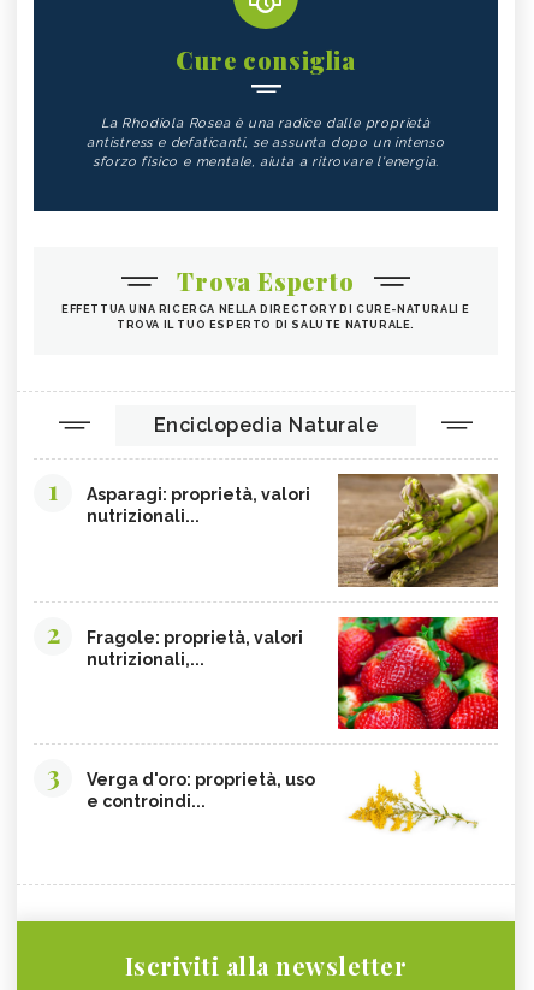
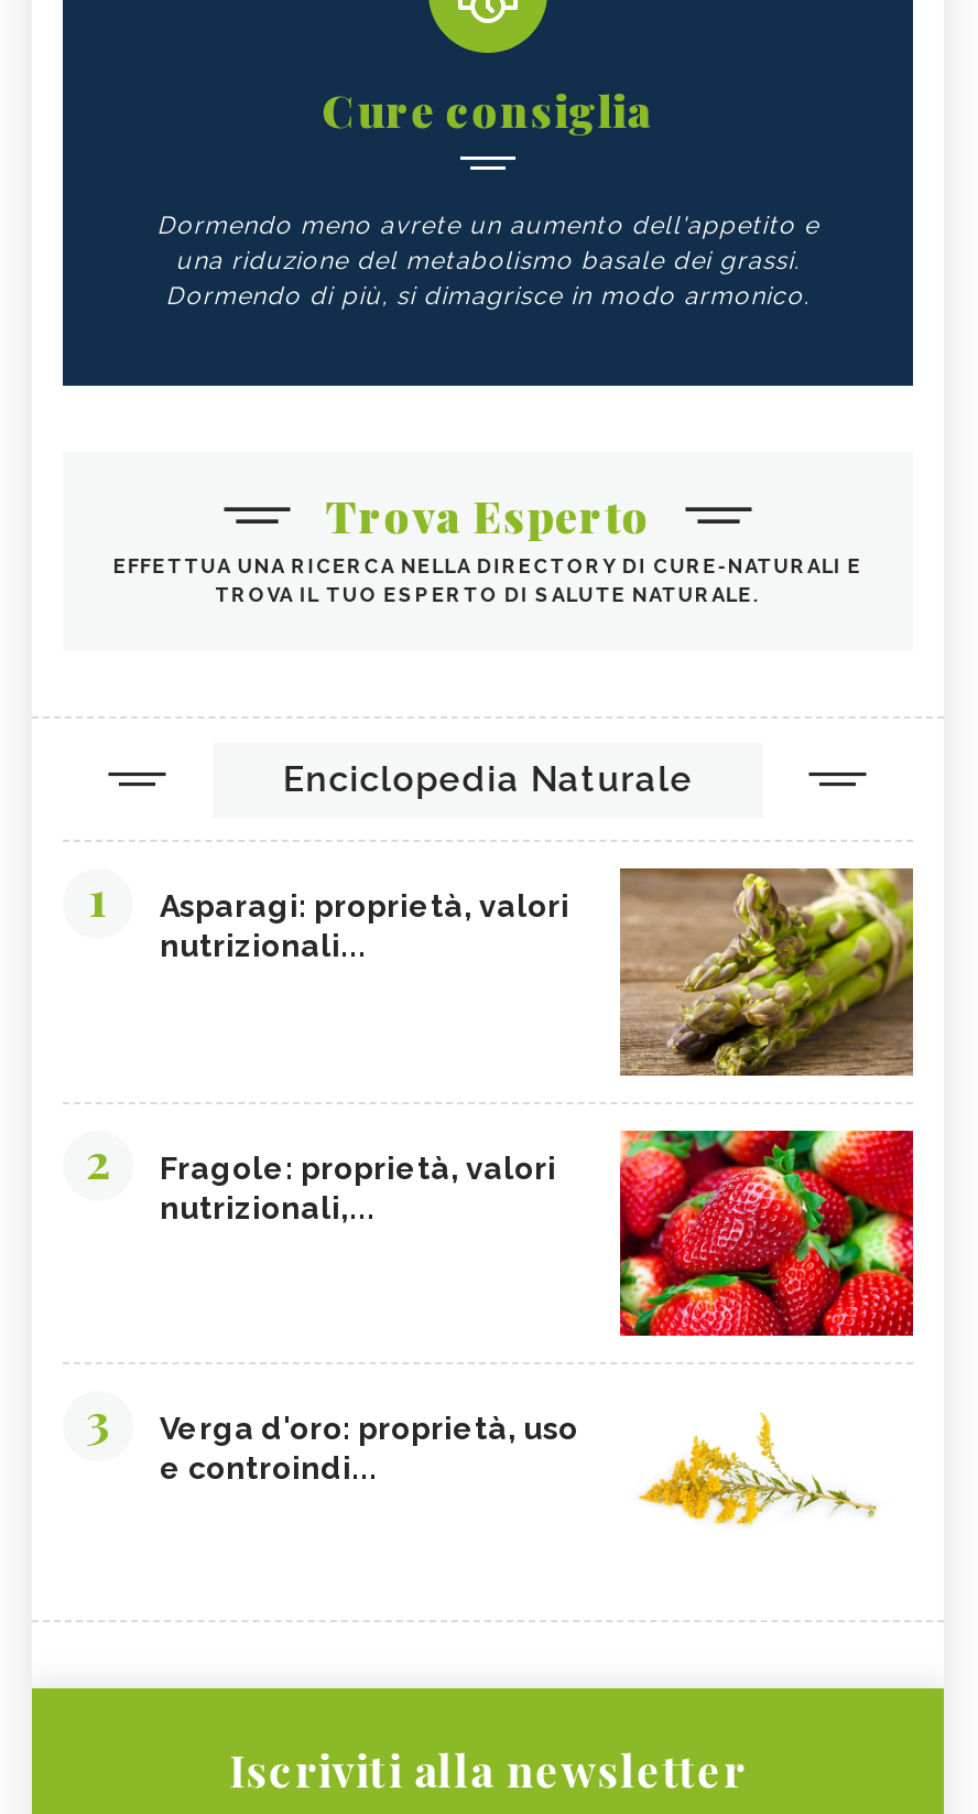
[87,116,445,170] La Rhodiola Rosea è una radice dalle proprietà | antistress e defaticanti, se assunta dopo un intenso | sforzo fisico e mentale, aiuta a ritrovare l'energia. -> [157,212,819,312] Dormendo meno avrete un aumento dell'appetito e | una riduzione del metabolismo basale dei grassi. | Dormendo di più, si dimagrisce in modo armonico.

